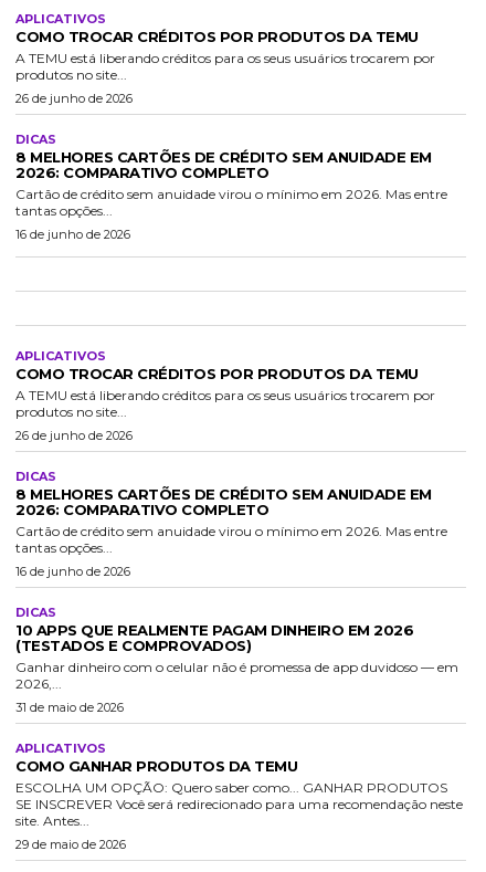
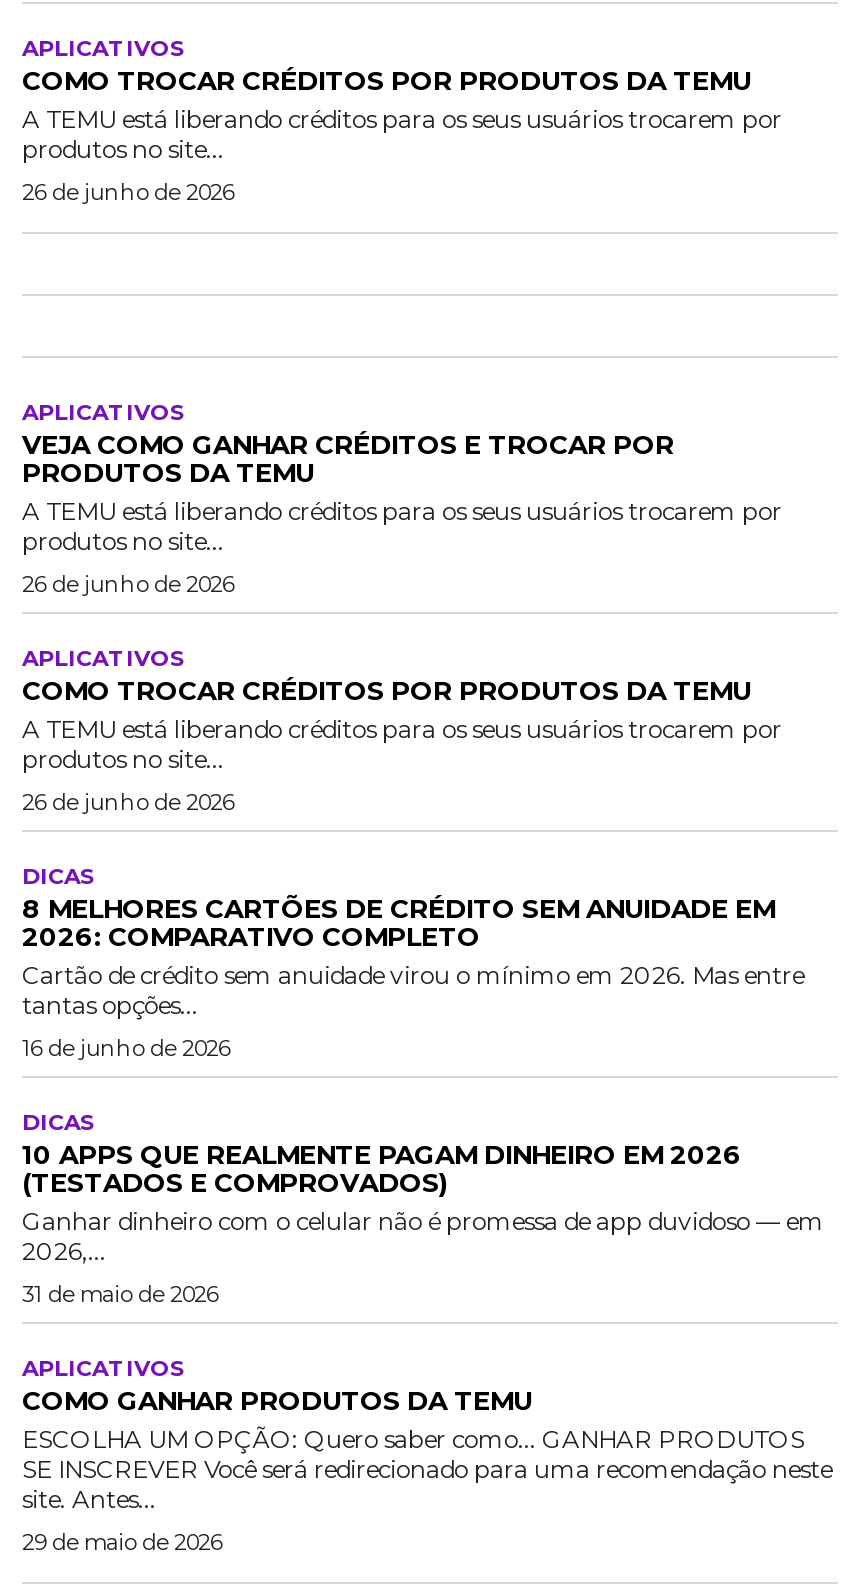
[15,132,447,219] DICAS | 8 MELHORES CARTÕES DE CRÉDITO SEM ANUIDADE EM | 2026: COMPARATIVO COMPLETO | Cartão de crédito sem anuidade virou o mínimo em 2026. Mas entre | tantas opções... -> [22,398,782,556] APLICATIVOS | VEJA COMO GANHAR CRÉDITOS E TROCAR POR | PRODUTOS DA TEMU | A TEMU está liberando créditos para os seus usuários trocarem por | produtos no site...
[15,227,130,242] 16 de junho de 2026 -> [22,570,234,598] 26 de junho de 2026

